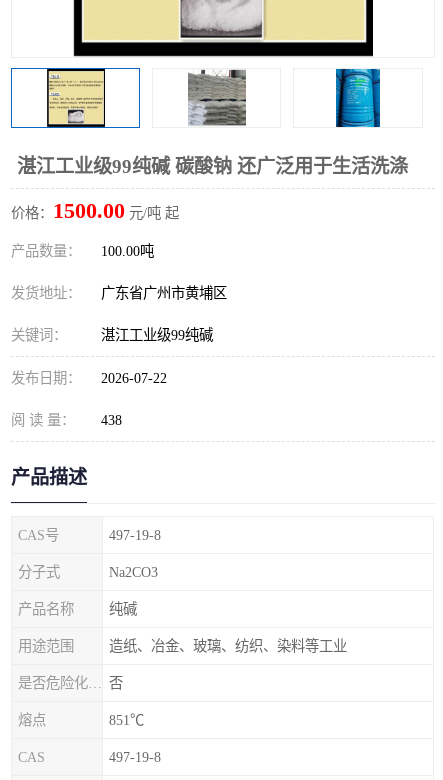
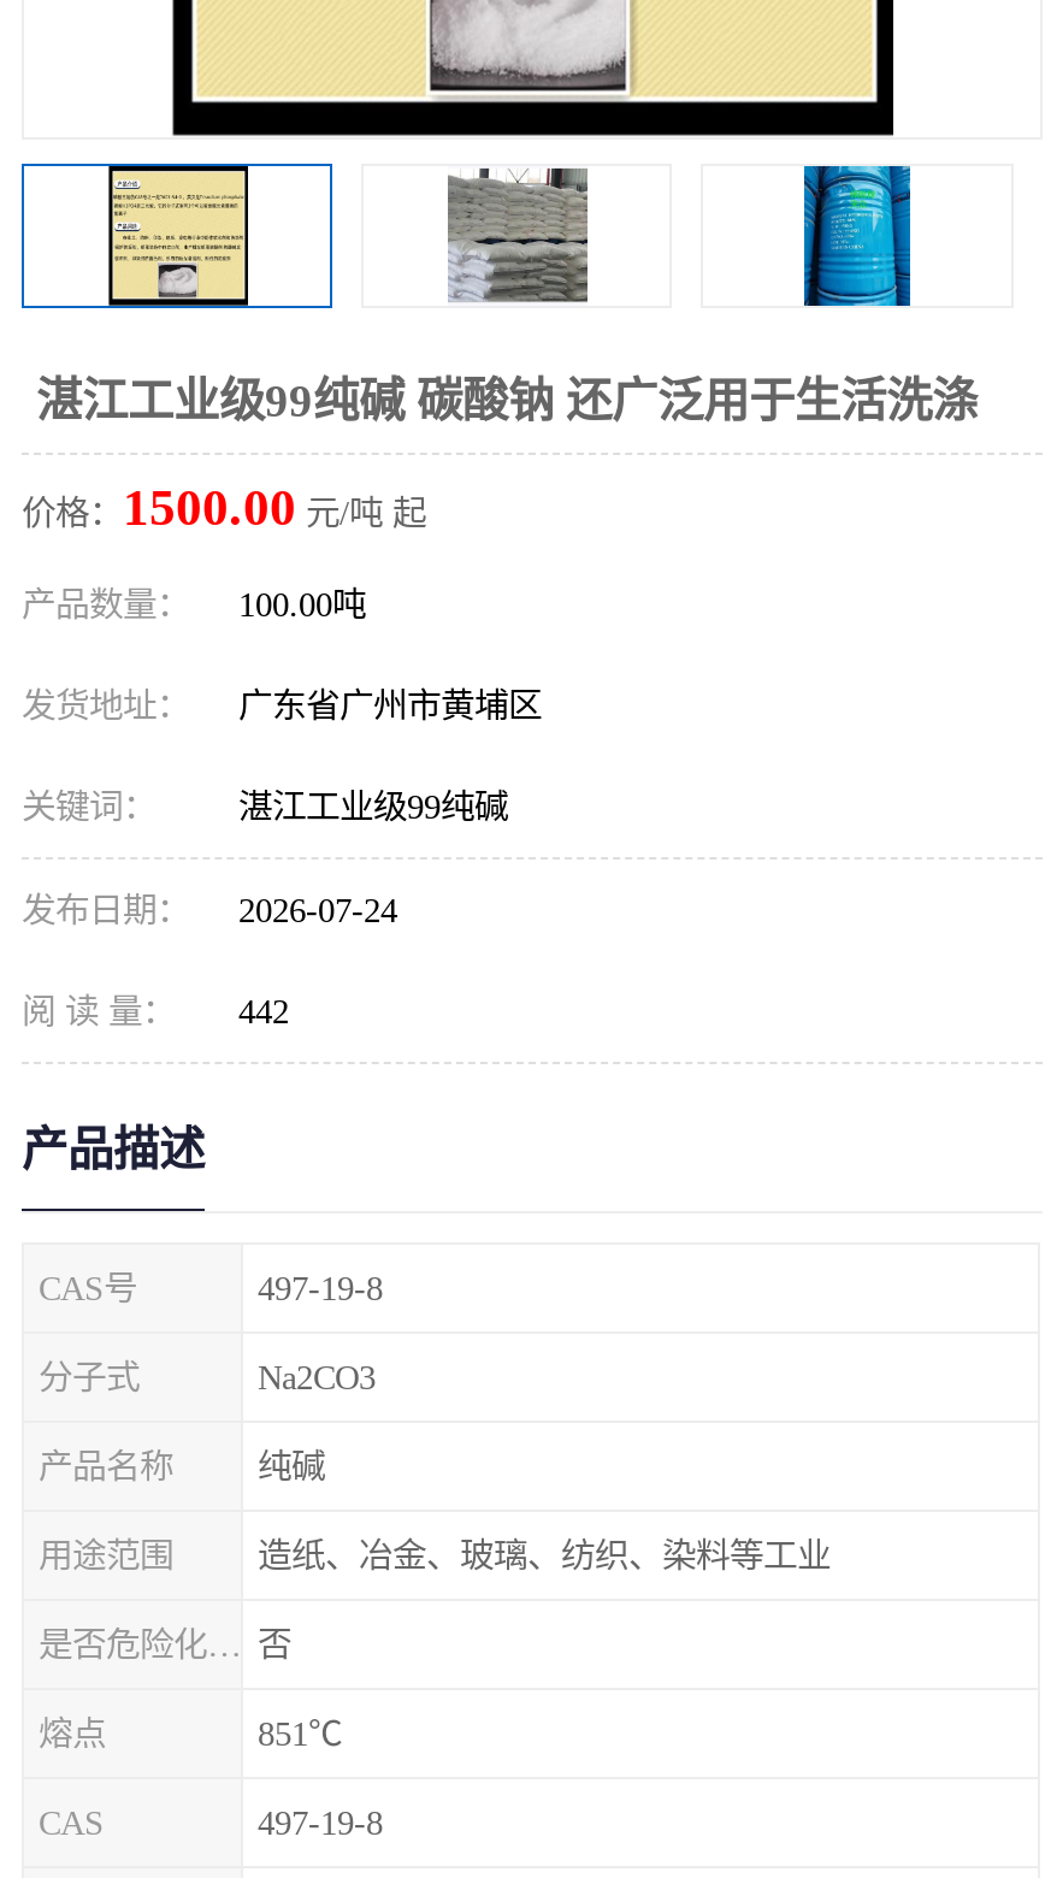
[11,370,167,386] 发布日期： 2026-07-22 -> [22,891,397,929] 发布日期： 2026-07-24
[11,412,122,428] 阅 读 量： 438 -> [22,992,289,1030] 阅 读 量： 442

